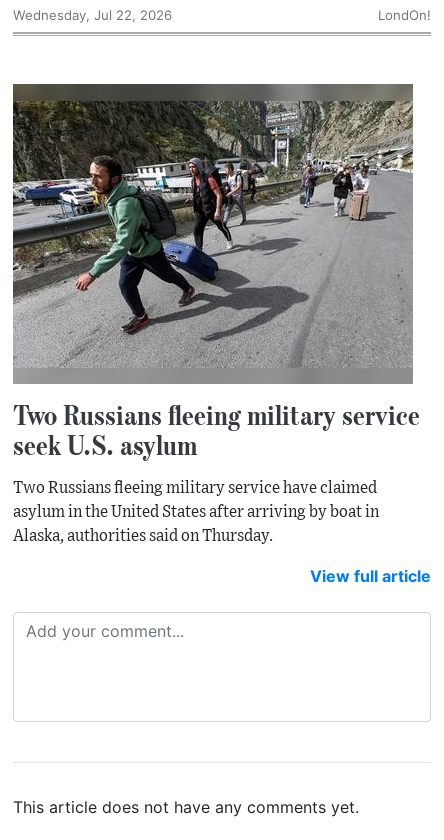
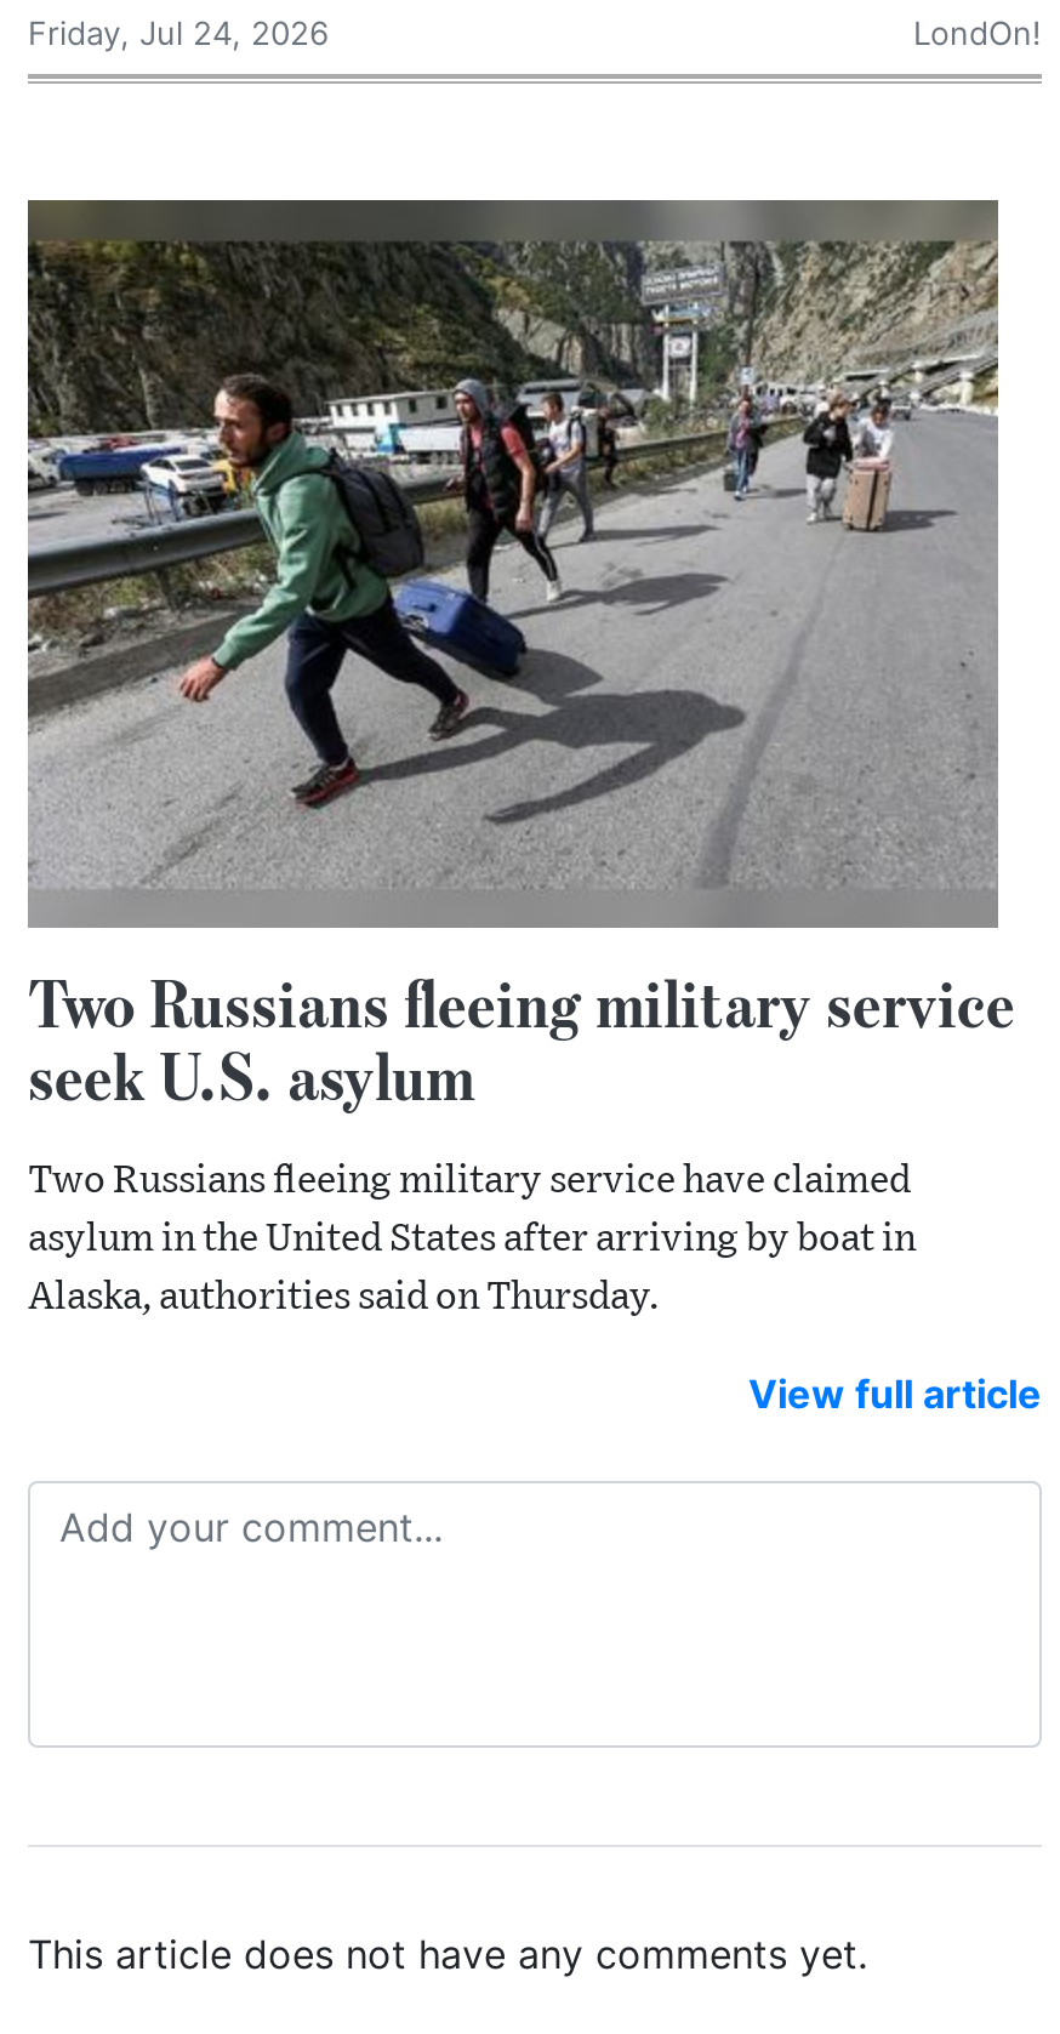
[13,7,172,23] Wednesday, Jul 22, 2026 -> [28,13,329,52] Friday, Jul 24, 2026

